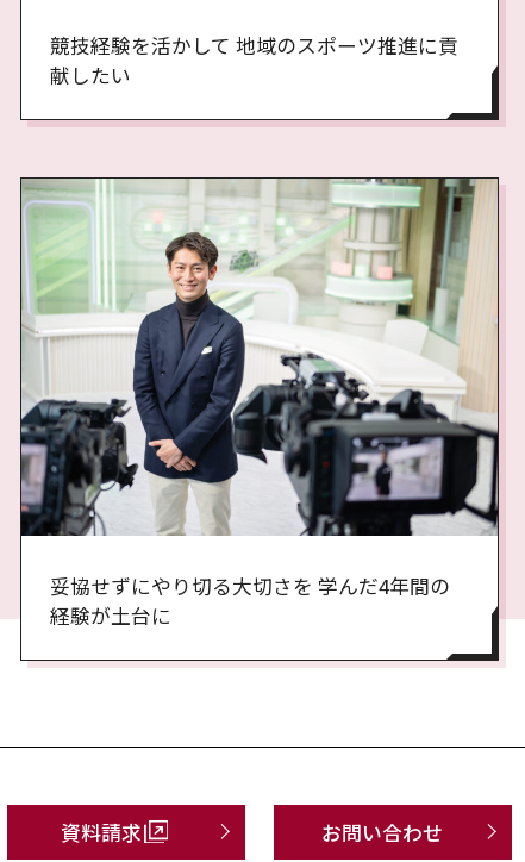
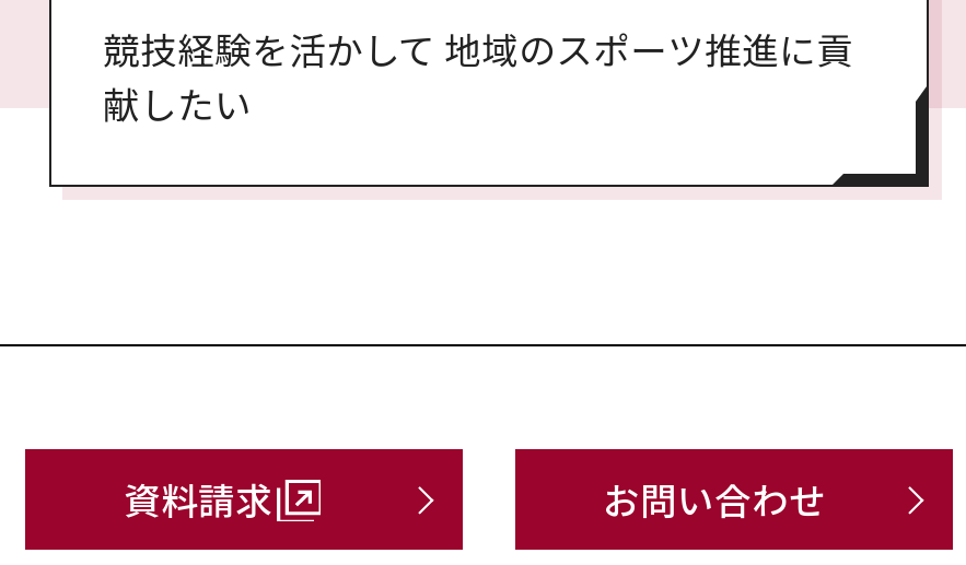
[20,175,499,630] [image] | 妥協せずにやり切る大切さを 学んだ4年間の | 経験が土台に -> none

